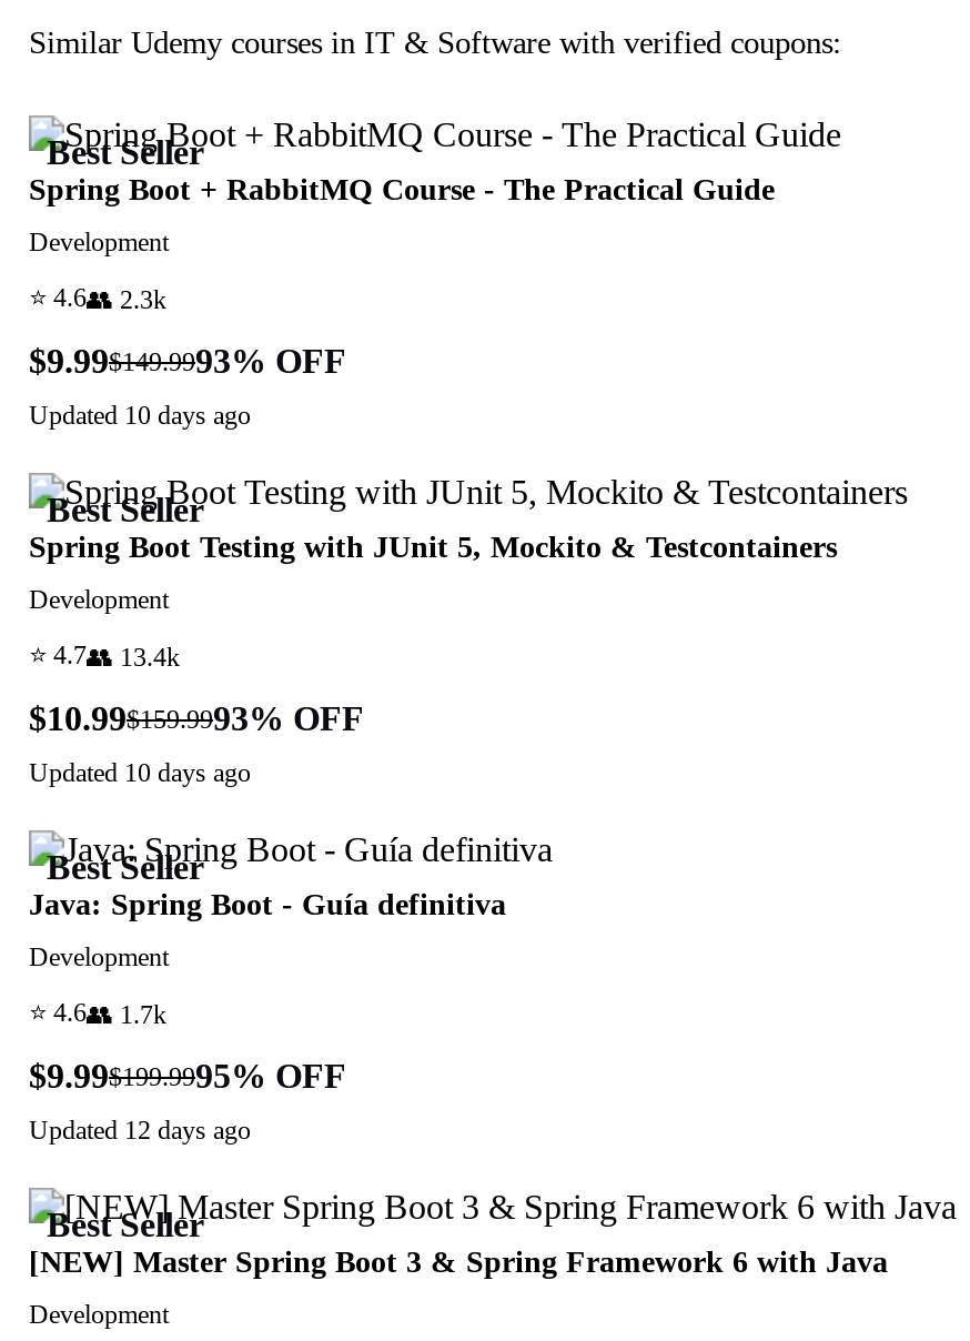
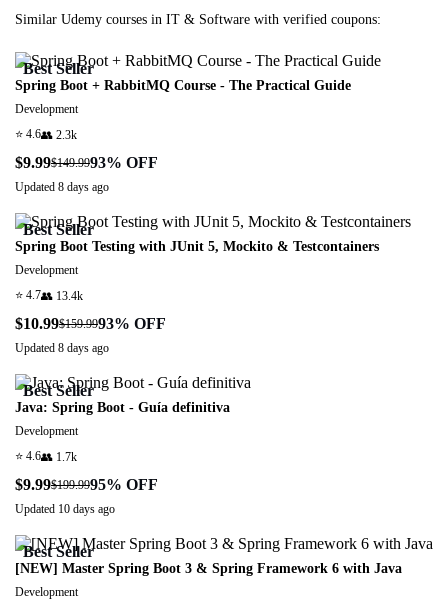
[29,401,251,432] Updated 10 days ago -> [15,180,109,194] Updated 8 days ago
[29,758,251,789] Updated 10 days ago -> [15,341,109,355] Updated 8 days ago
[29,1115,251,1147] Updated 12 days ago -> [15,502,115,516] Updated 10 days ago

